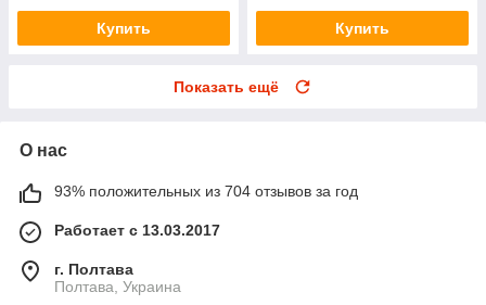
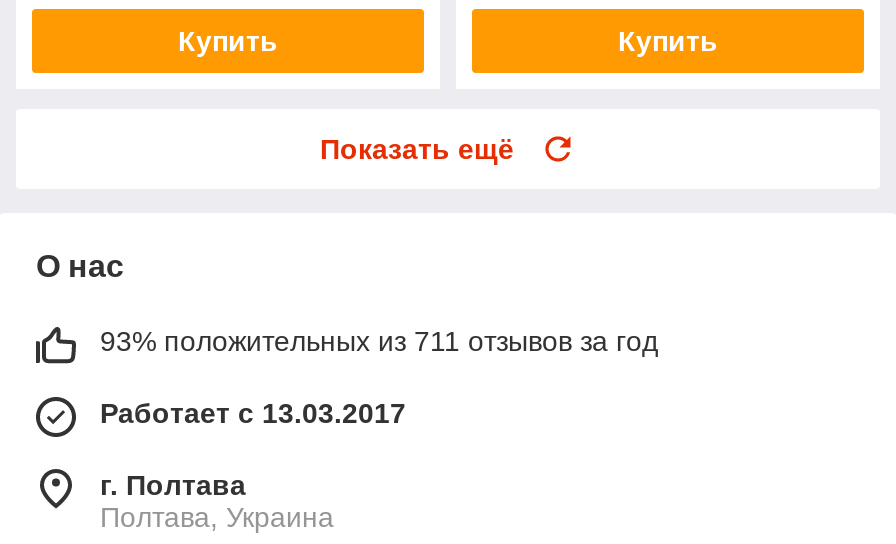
[54,182,358,199] 93% положительных из 704 отзывов за год -> [100,325,658,357] 93% положительных из 711 отзывов за год

